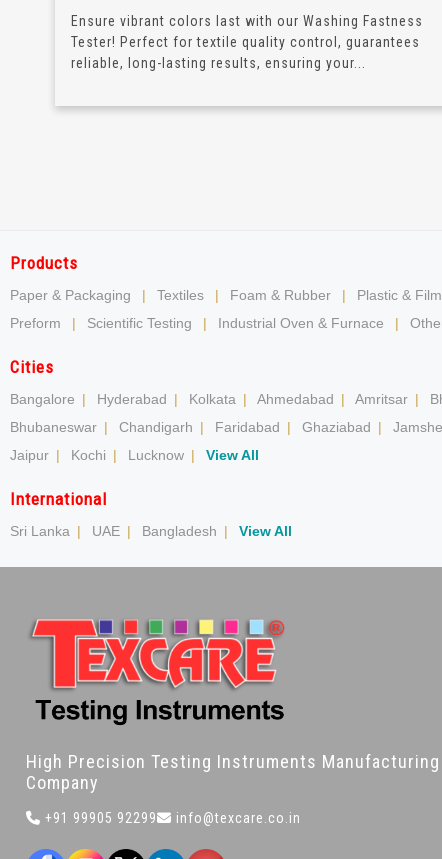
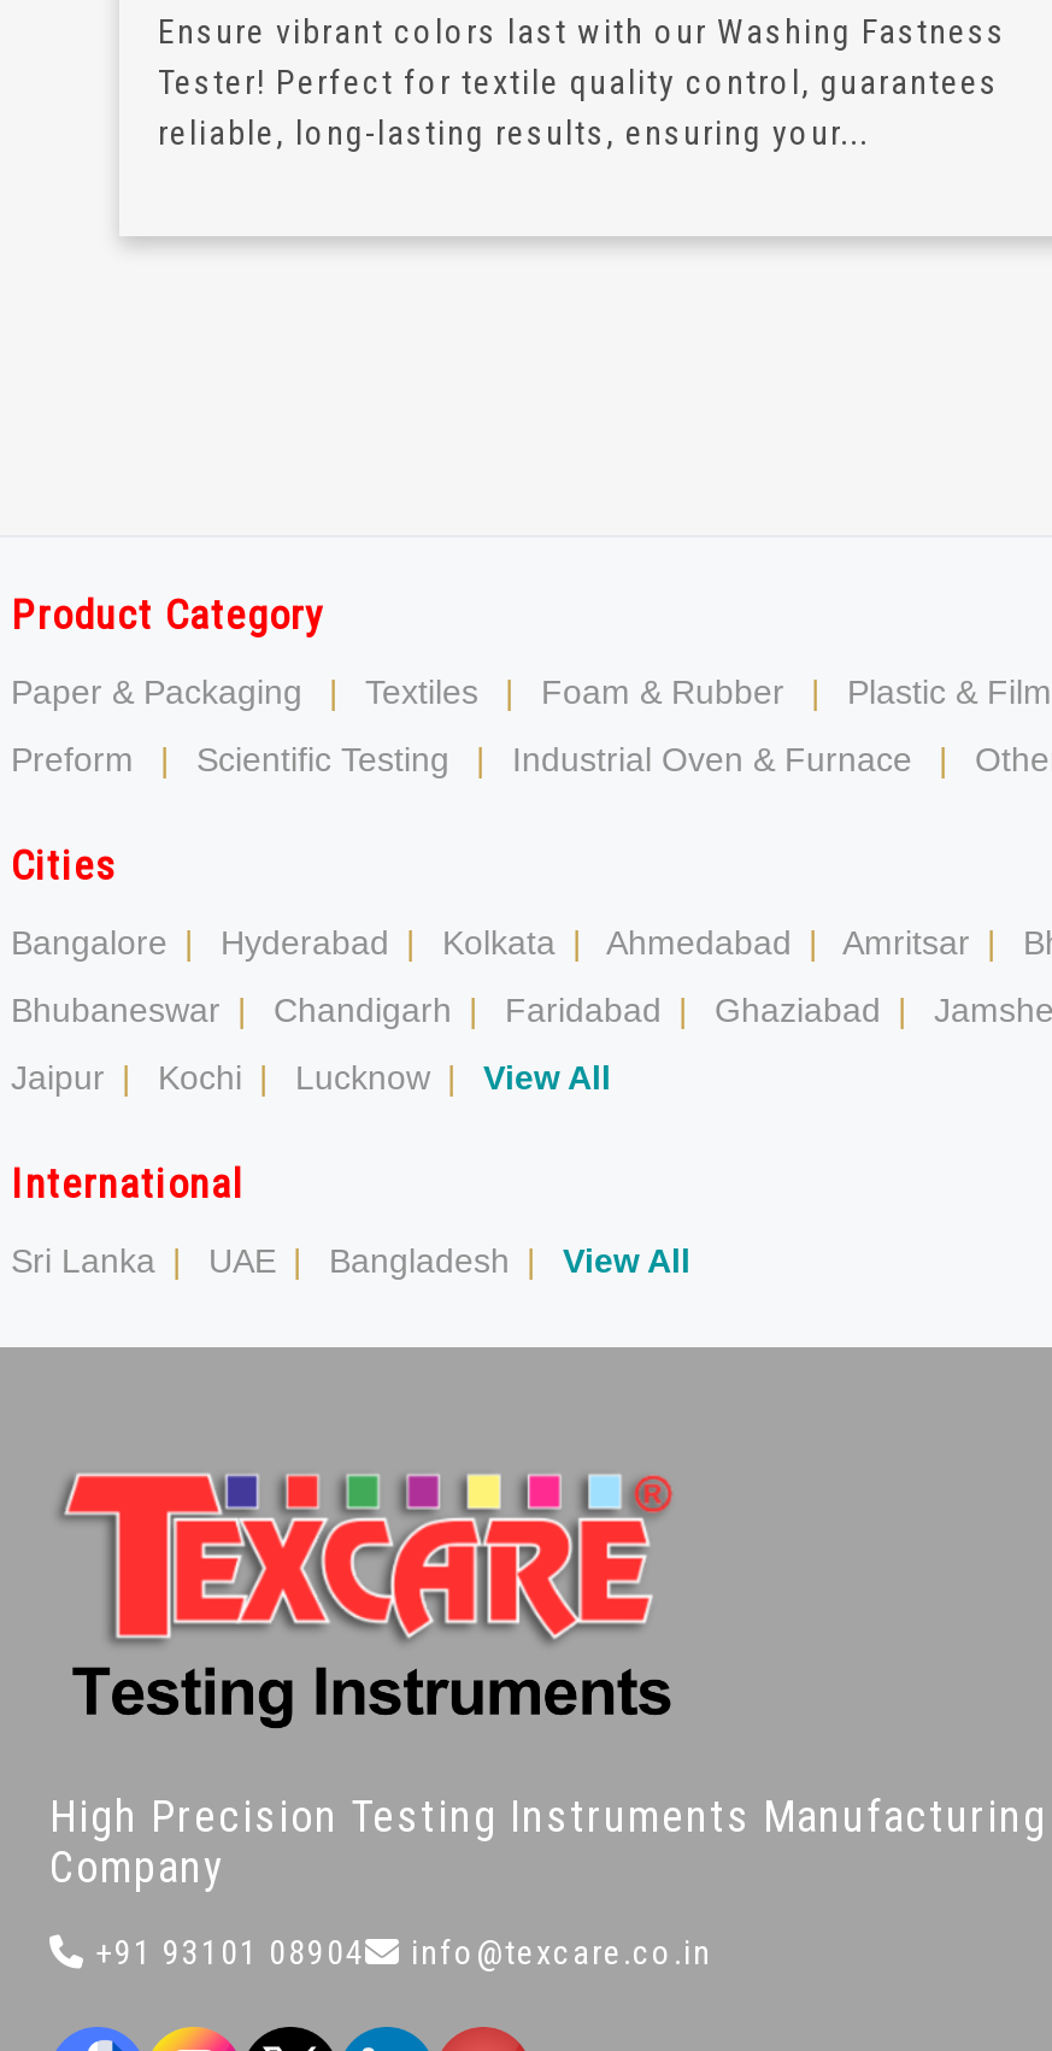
[10,253,78,273] Products -> [11,590,324,638] Product Category
[41,810,301,826] +91 99905 92299 info@texcare.co.in -> [86,1933,712,1971] +91 93101 08904 info@texcare.co.in

